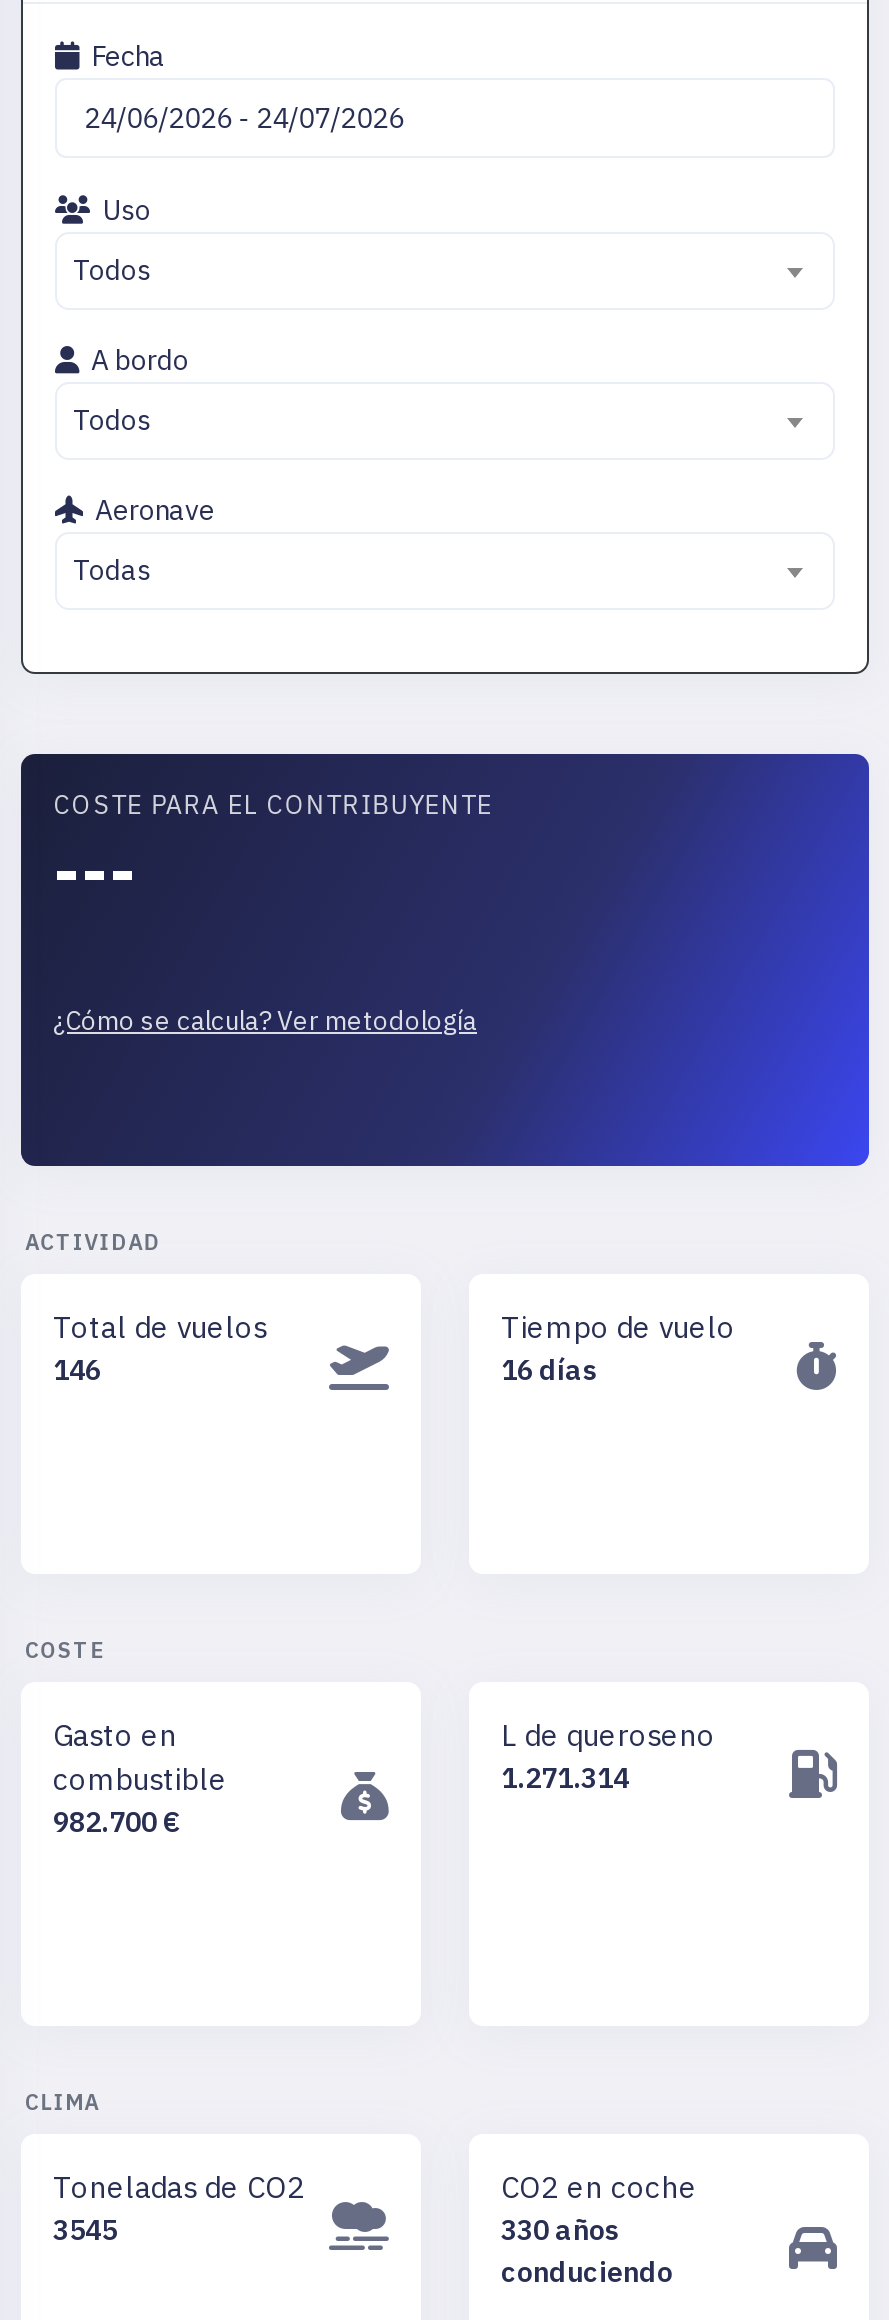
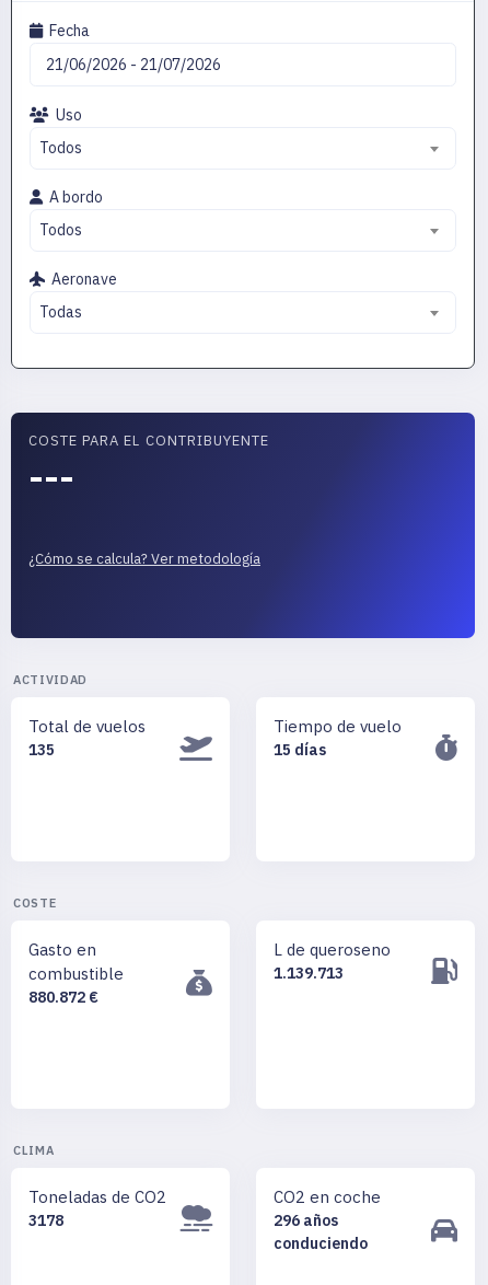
[53,1351,101,1387] 146 -> [28,740,55,759] 135
[501,1351,597,1387] 16 días -> [274,740,326,759] 15 días
[501,1759,629,1795] 1.271.314 -> [274,963,344,983] 1.139.713
[53,1803,181,1839] 982.700 € -> [28,987,98,1007] 880.872 €
[53,2211,117,2247] 3545 -> [28,1210,63,1230] 3178
[501,2211,619,2247] 330 años -> [274,1210,338,1230] 296 años

